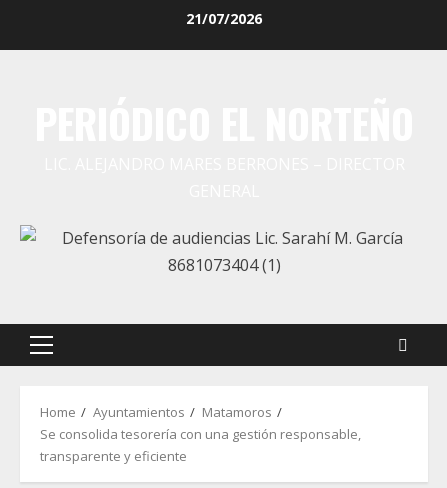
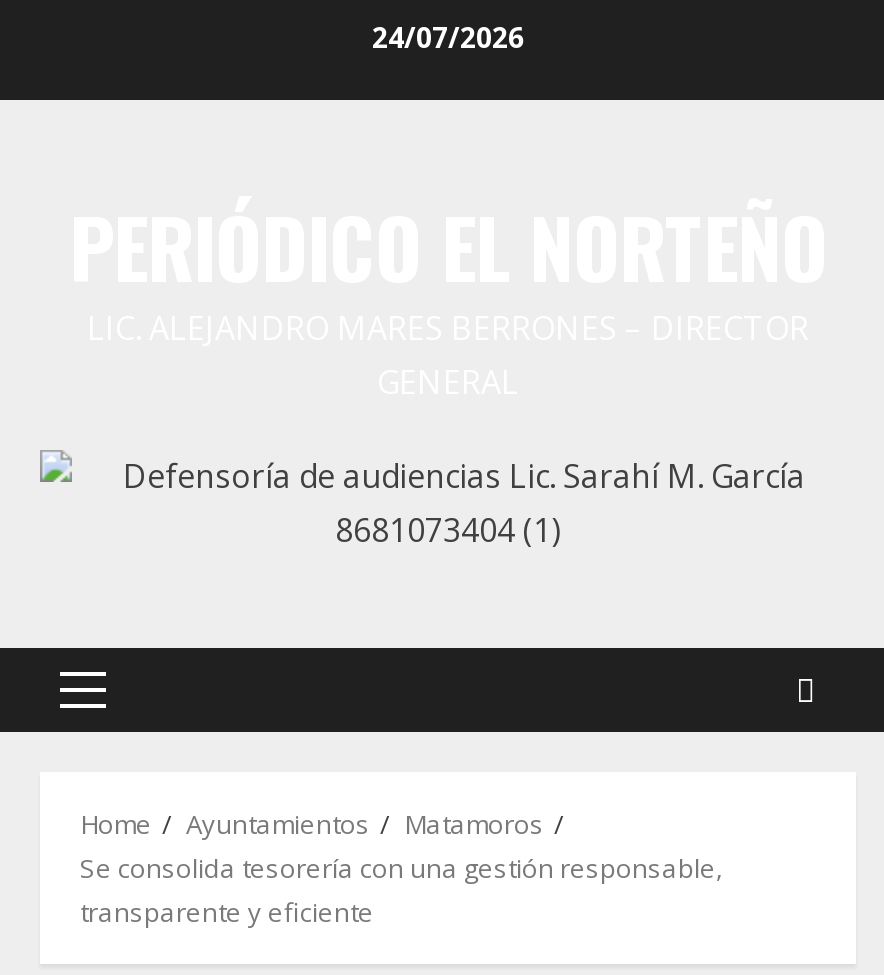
[186,8,262,27] 21/07/2026 -> [372,17,524,55] 24/07/2026

